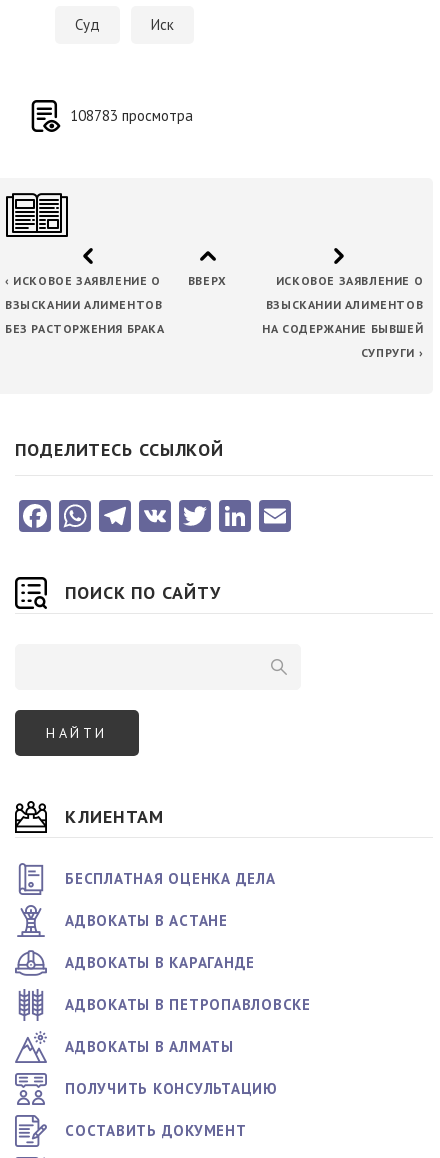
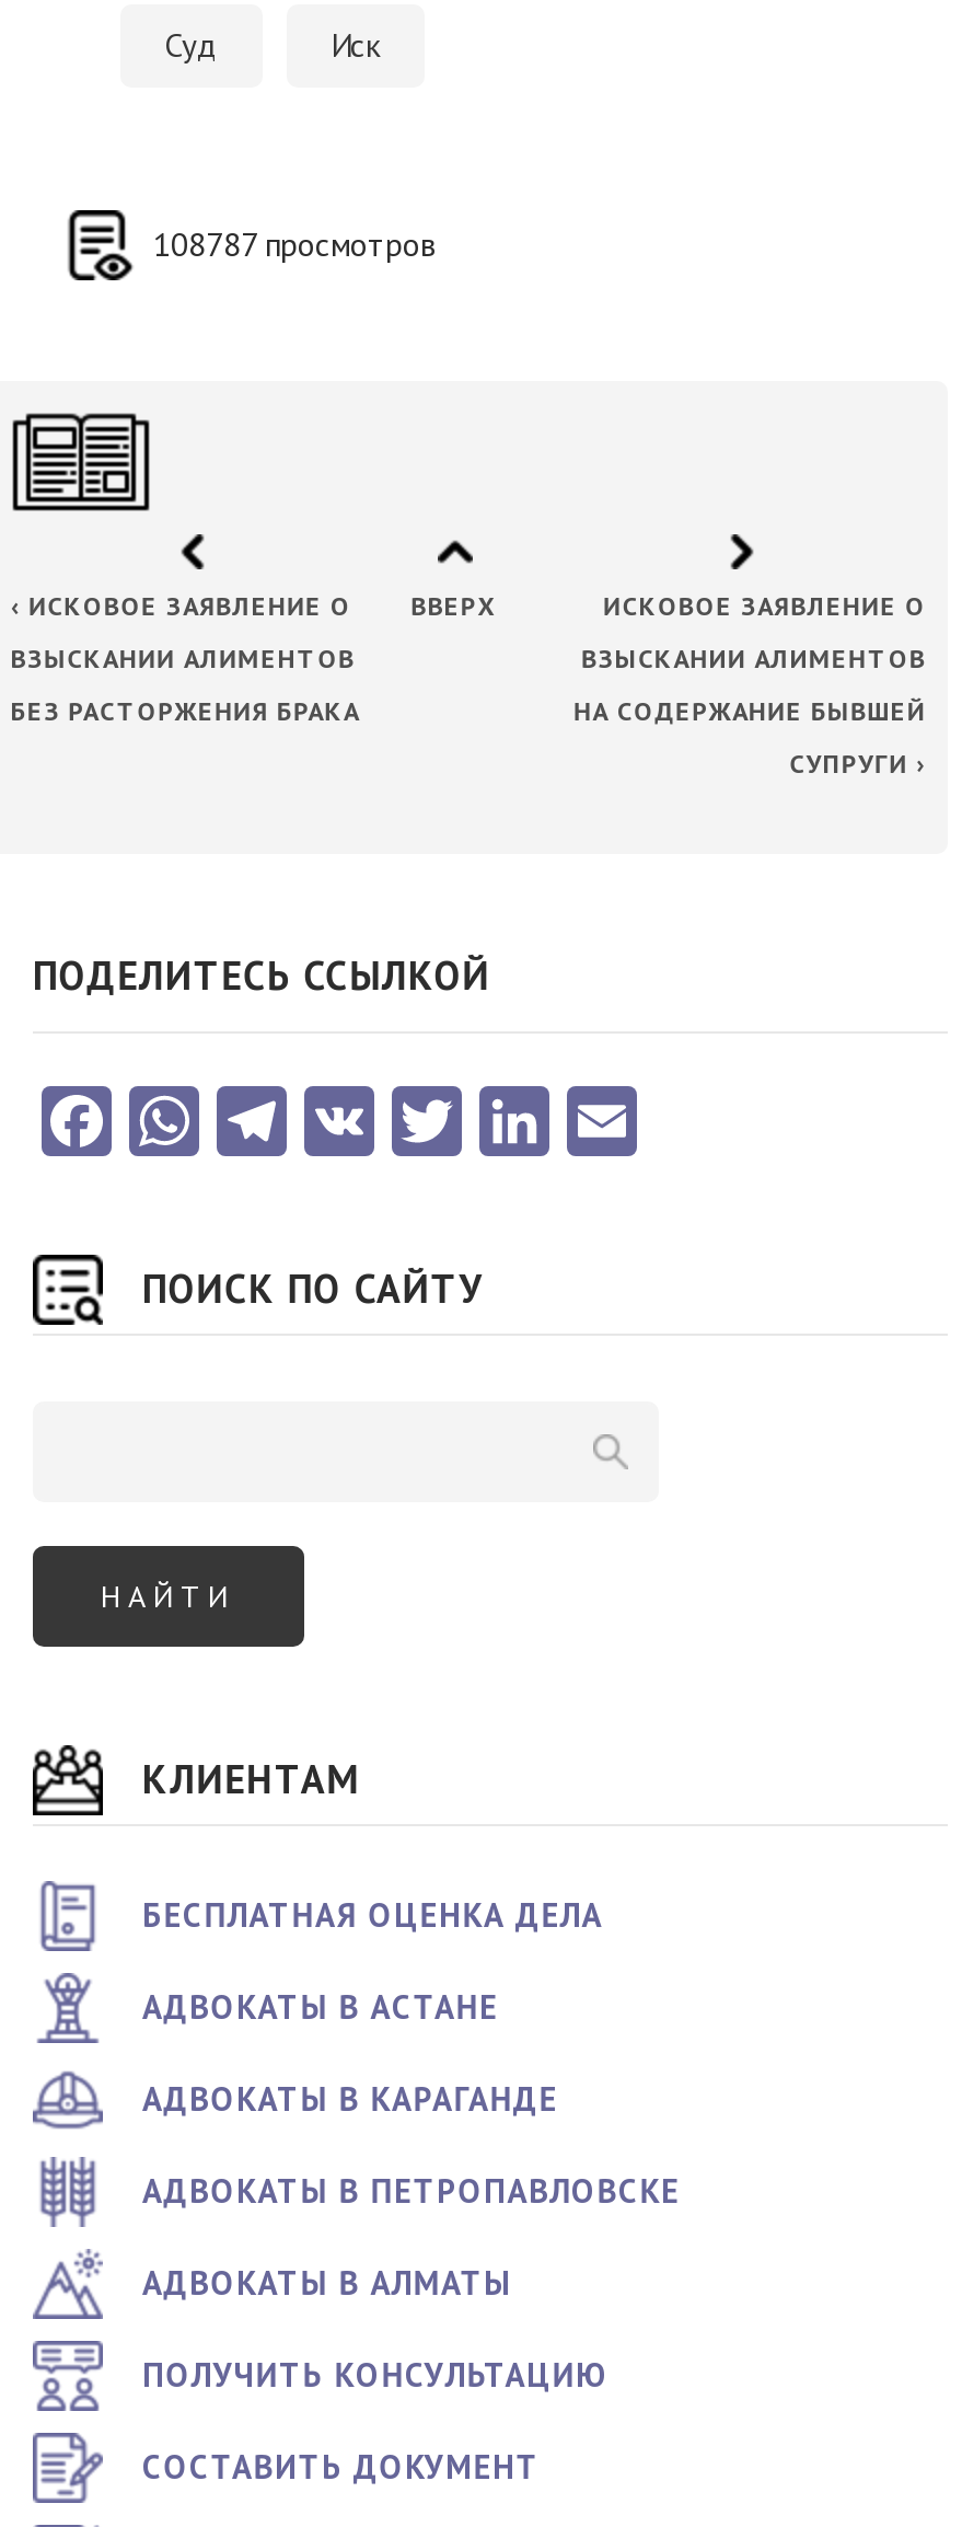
[70,106,193,125] 108783 просмотра -> [153,223,436,265] 108787 просмотров

